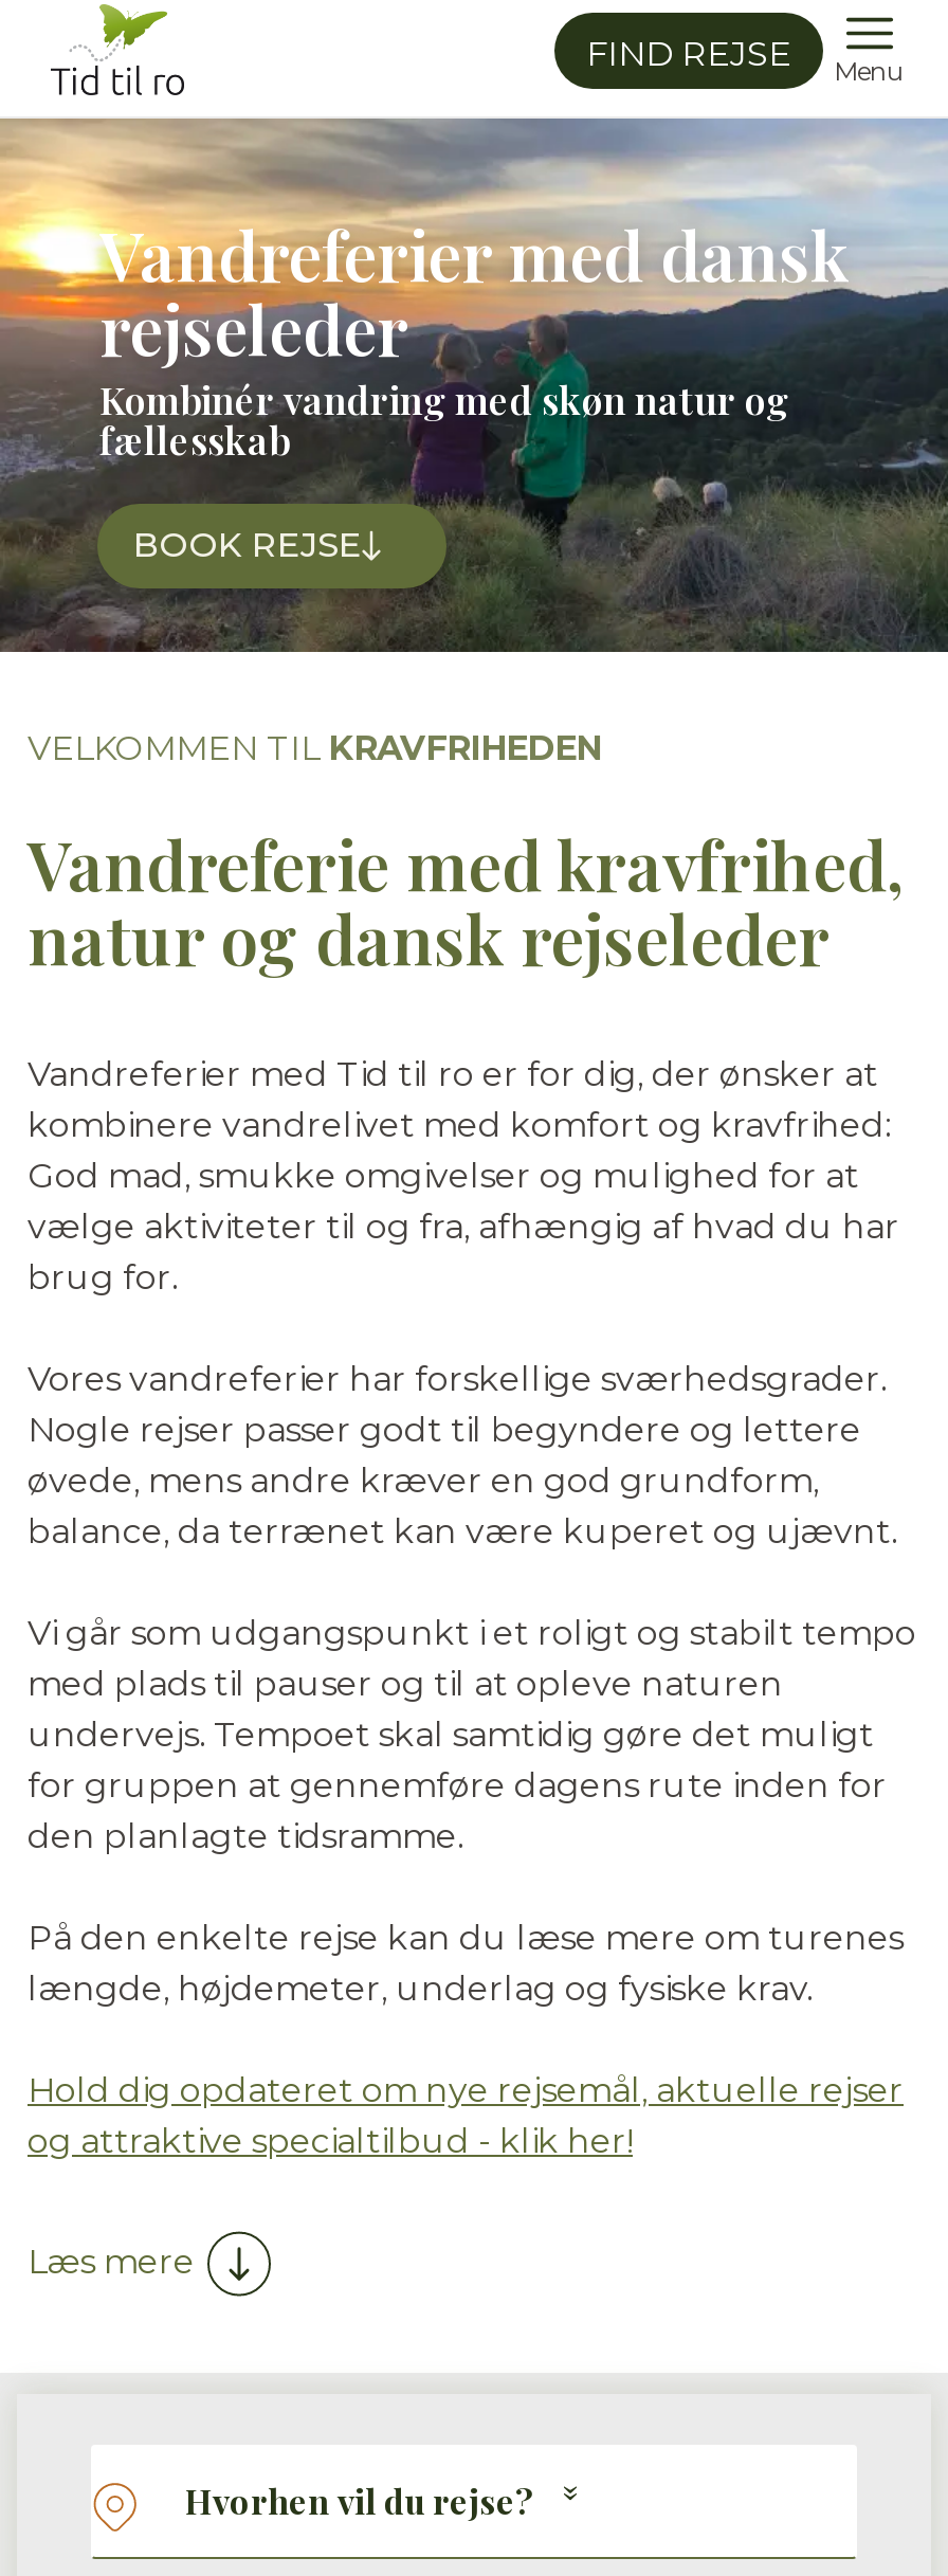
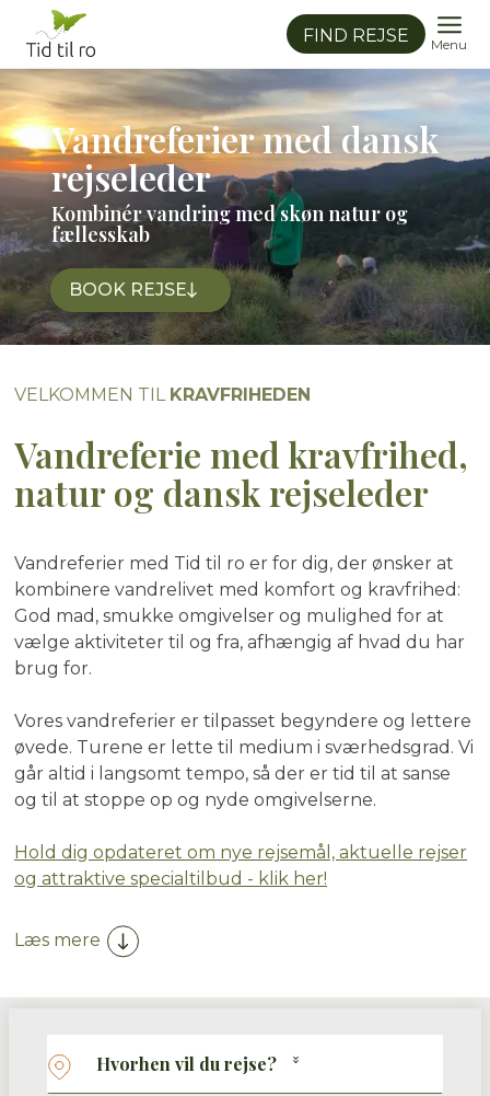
[28,1360,916,2010] Vores vandreferier har forskellige sværhedsgrader. | Nogle rejser passer godt til begyndere og lettere | øvede, mens andre kræver en god grundform, | balance, da terrænet kan være kuperet og ujævnt. | Vi går som udgangspunkt i et roligt og stabilt tempo | med plads til pauser og til at opleve naturen | undervejs. Tempoet skal samtidig gøre det muligt | for gruppen at gennemføre dagens rute inden for | den planlagte tidsramme. | På den enkelte rejse kan du læse mere om turenes | længde, højdemeter, underlag og fysiske krav. -> [14,710,474,810] Vores vandreferier er tilpasset begyndere og lettere | øvede. Turene er lette til medium i sværhedsgrad. Vi | går altid i langsomt tempo, så der er tid til at sanse | og til at stoppe op og nyde omgivelserne.

